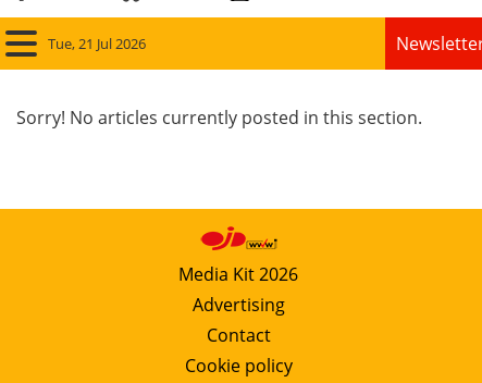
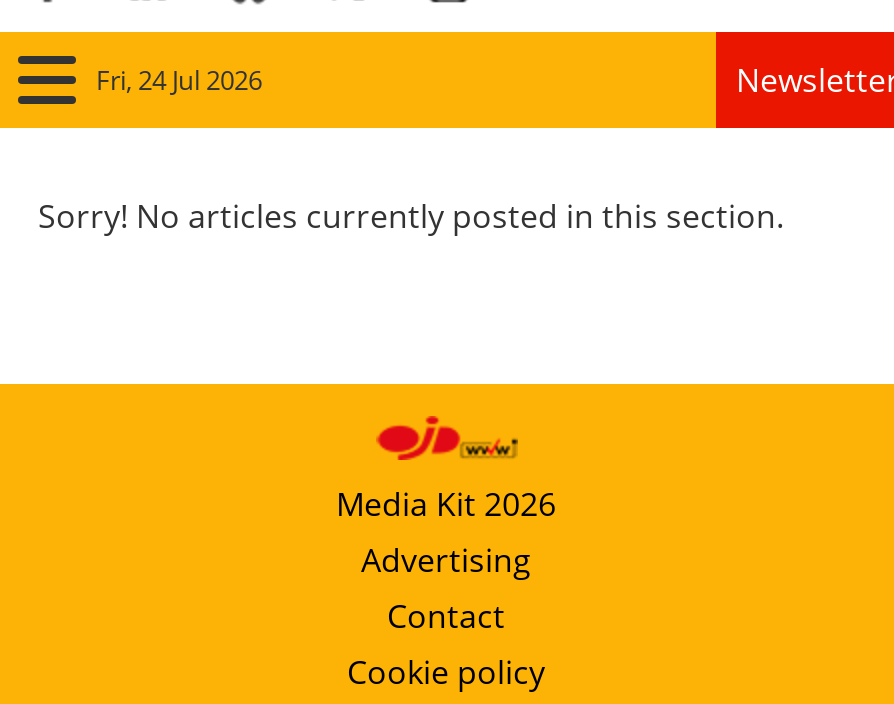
[48,34,146,54] Tue, 21 Jul 2026 -> [96,63,262,99] Fri, 24 Jul 2026

